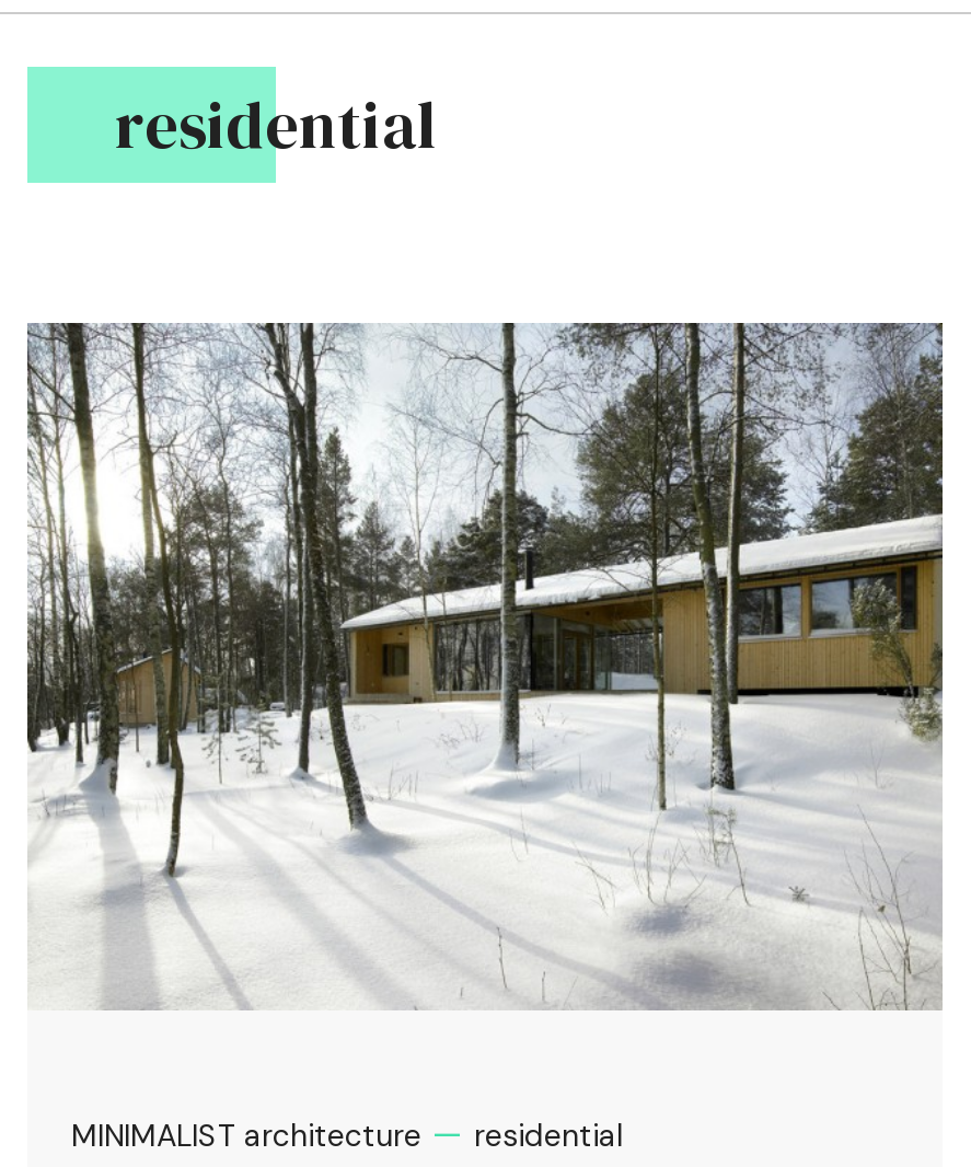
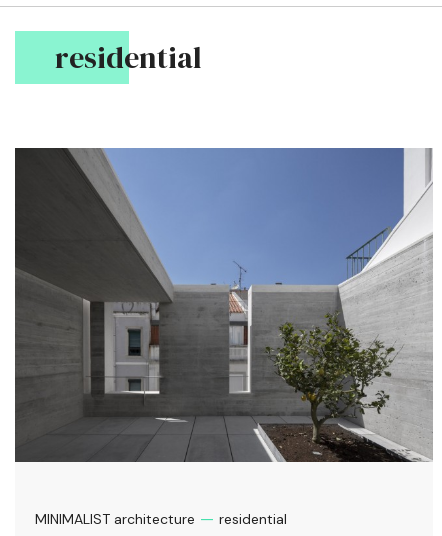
[25,321,945,1010] [image] -> [14,147,433,463] [image]

